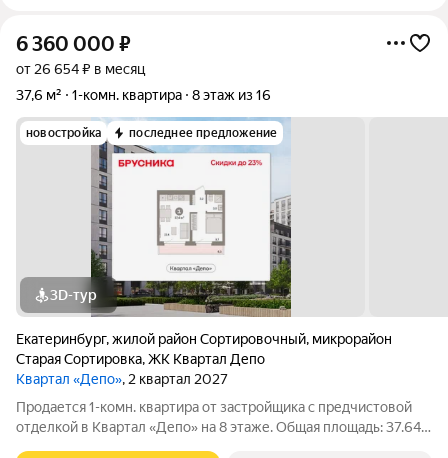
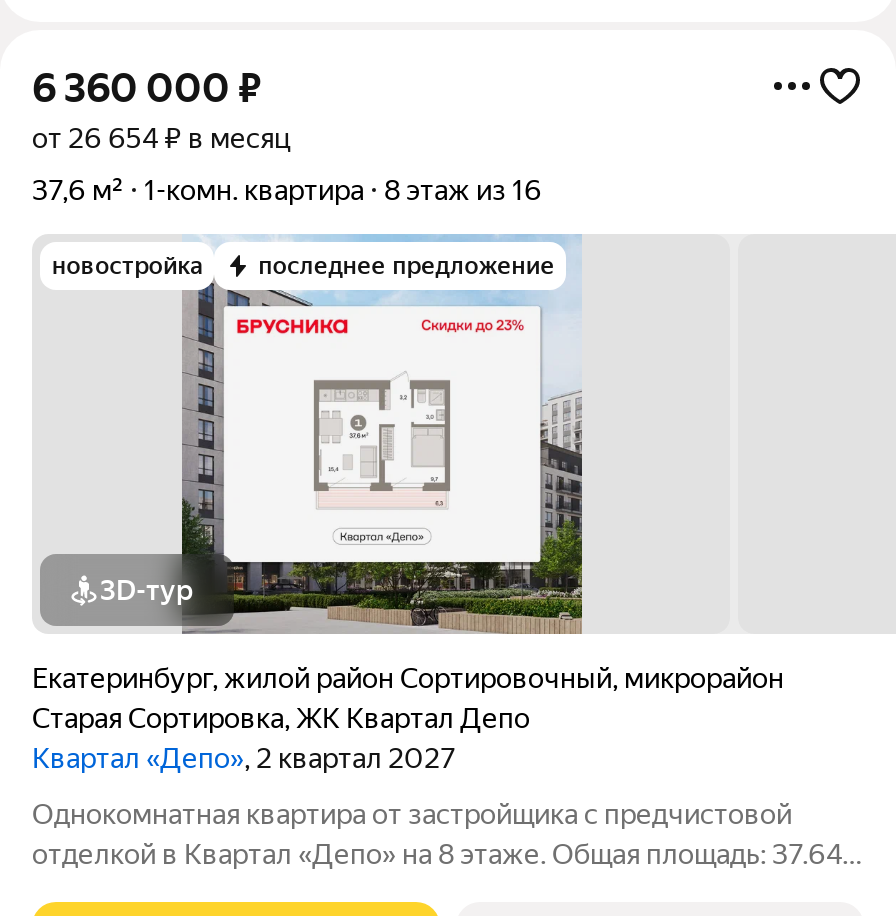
[16,399,412,415] Продается 1-комн. квартира от застройщика с предчистовой -> [32,798,792,830] Однокомнатная квартира от застройщика с предчистовой

